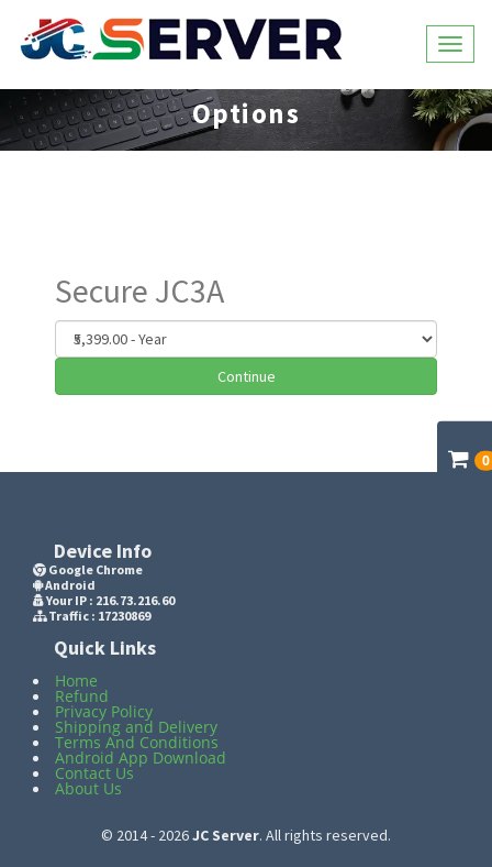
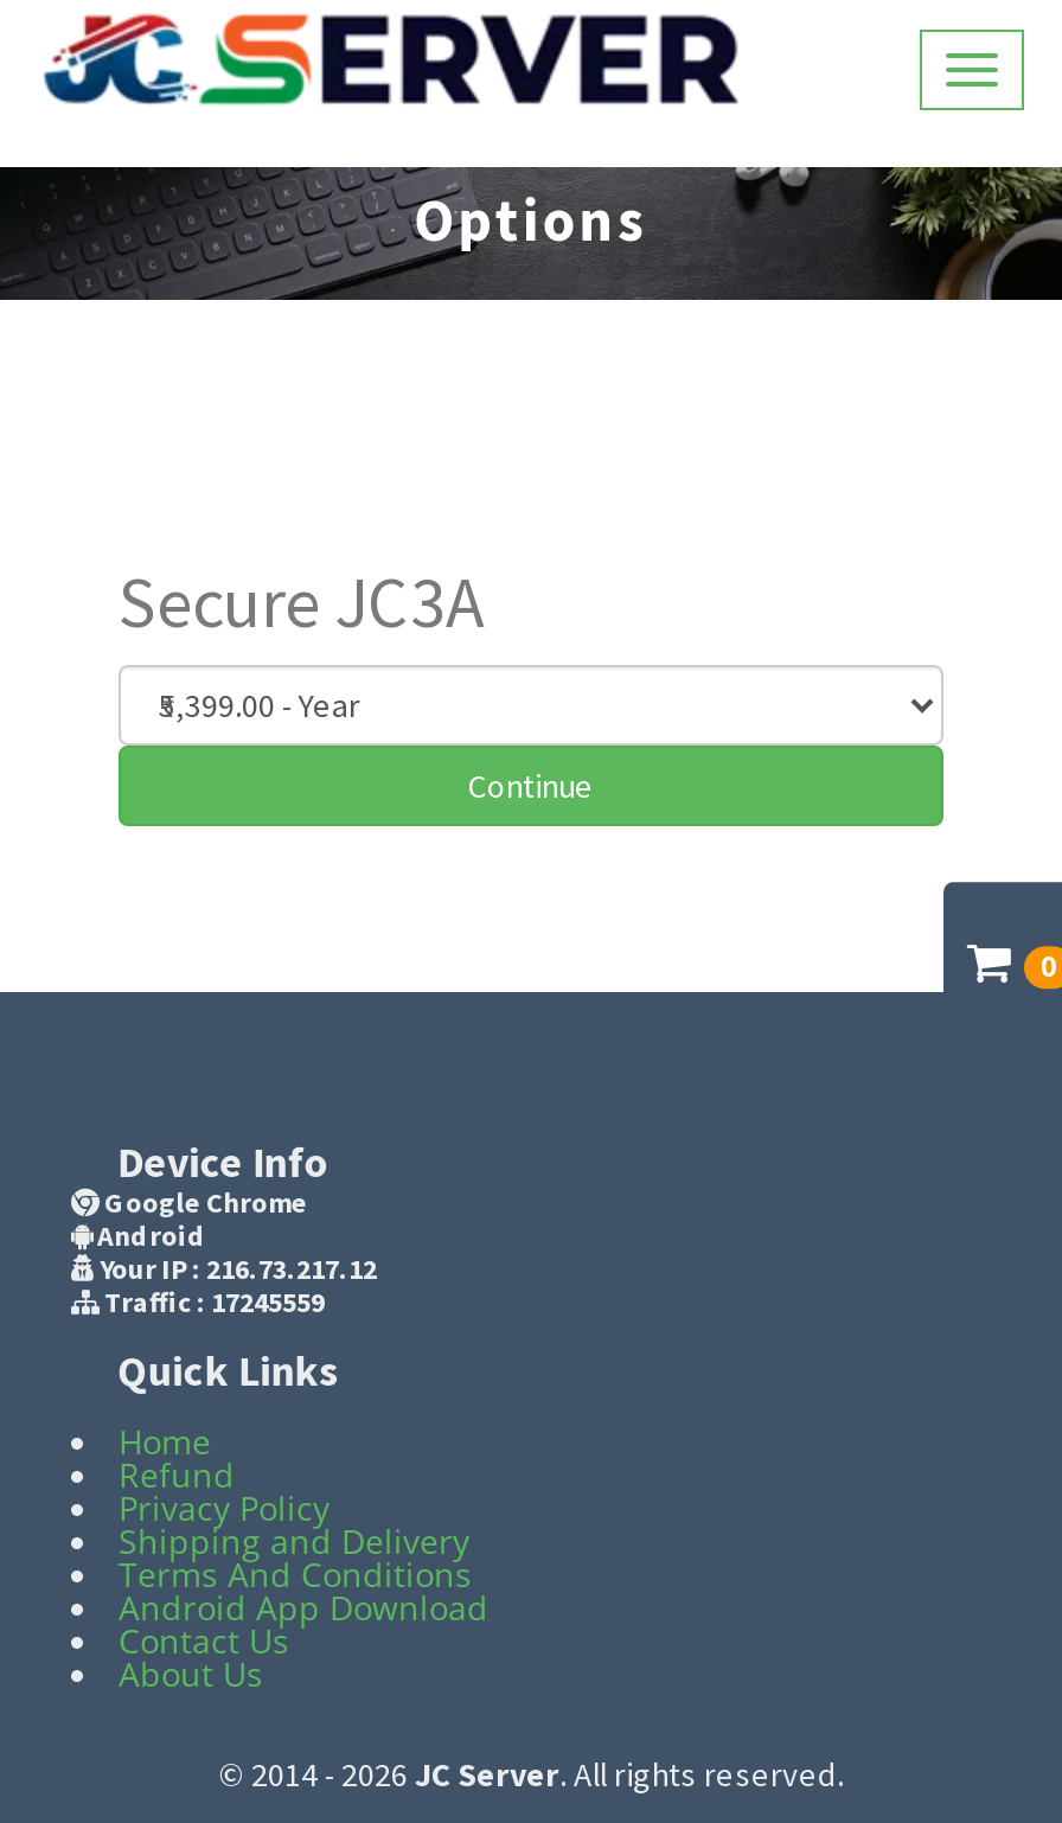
[44,592,175,608] Your IP : 216.73.216.60 -> [95,1250,377,1286] Your IP : 216.73.217.12
[46,607,150,624] Traffic : 17230869 -> [100,1284,325,1319] Traffic : 17245559

